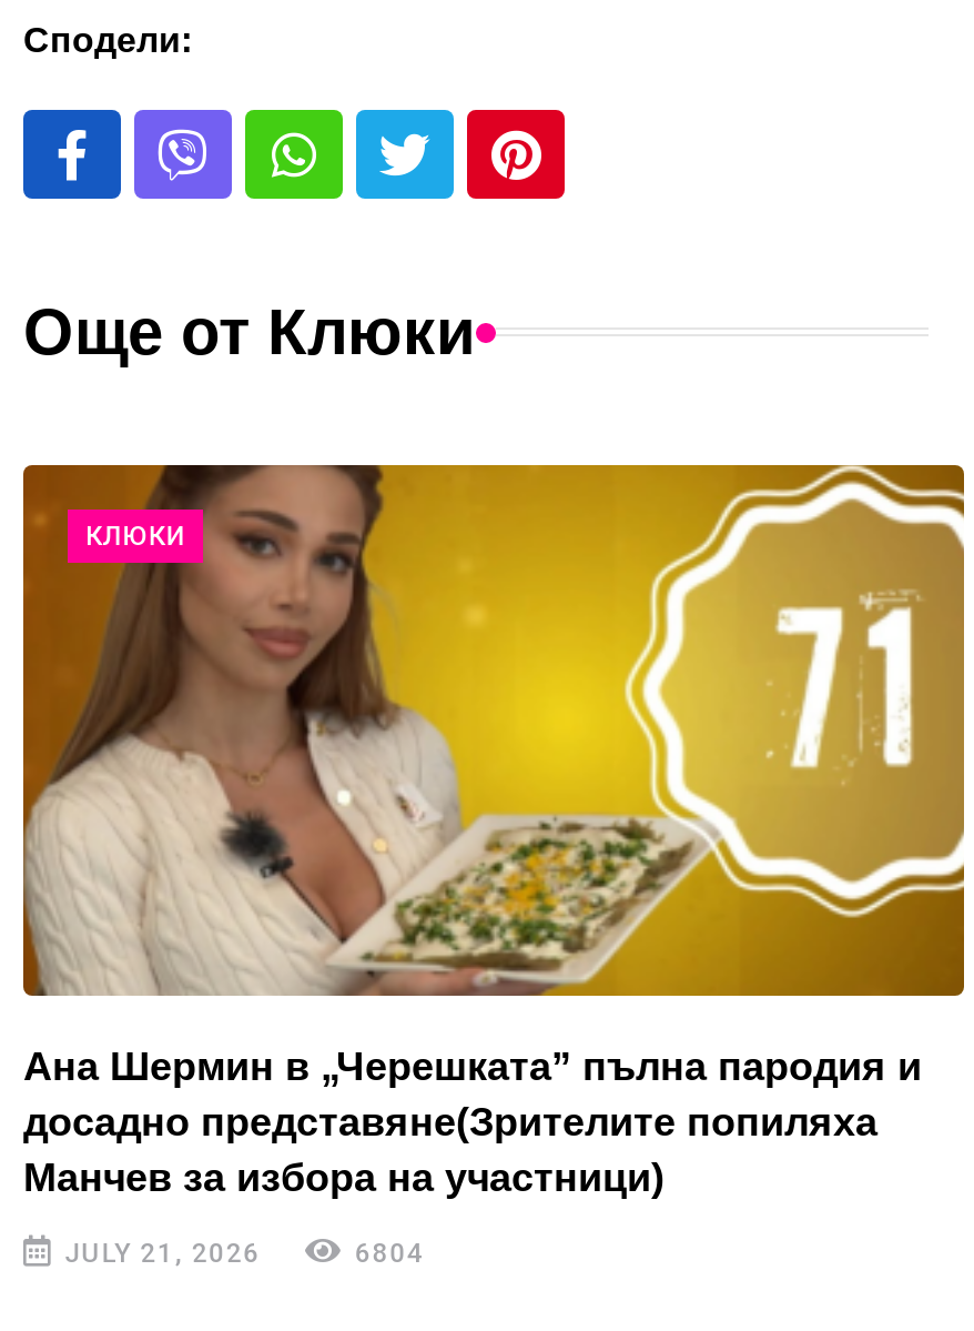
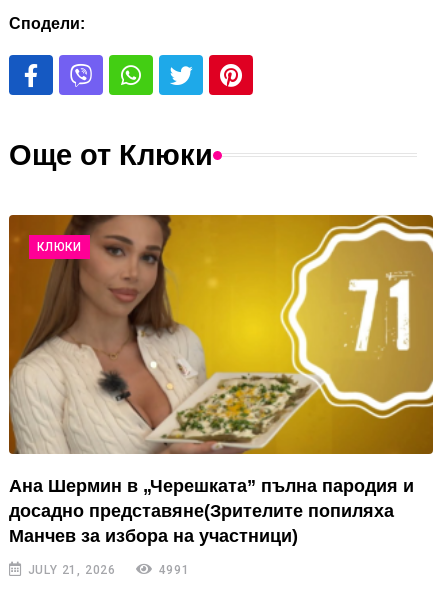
[347,1237,424,1268] 6804 -> [155,562,190,576] 4991

